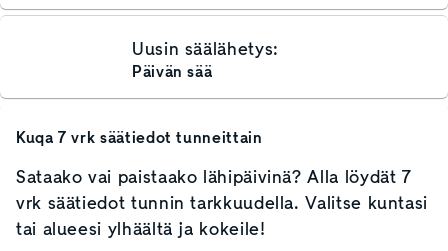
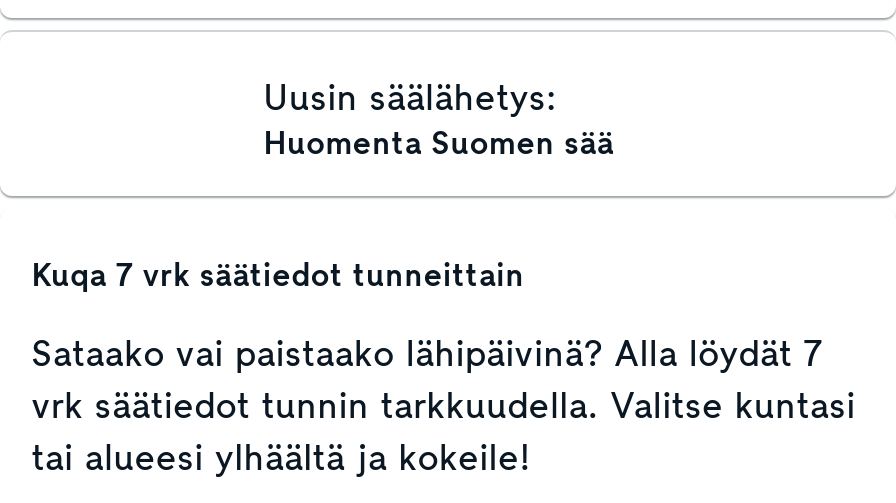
[132,61,212,83] Päivän sää -> [264,122,614,166] Huomenta Suomen sää

